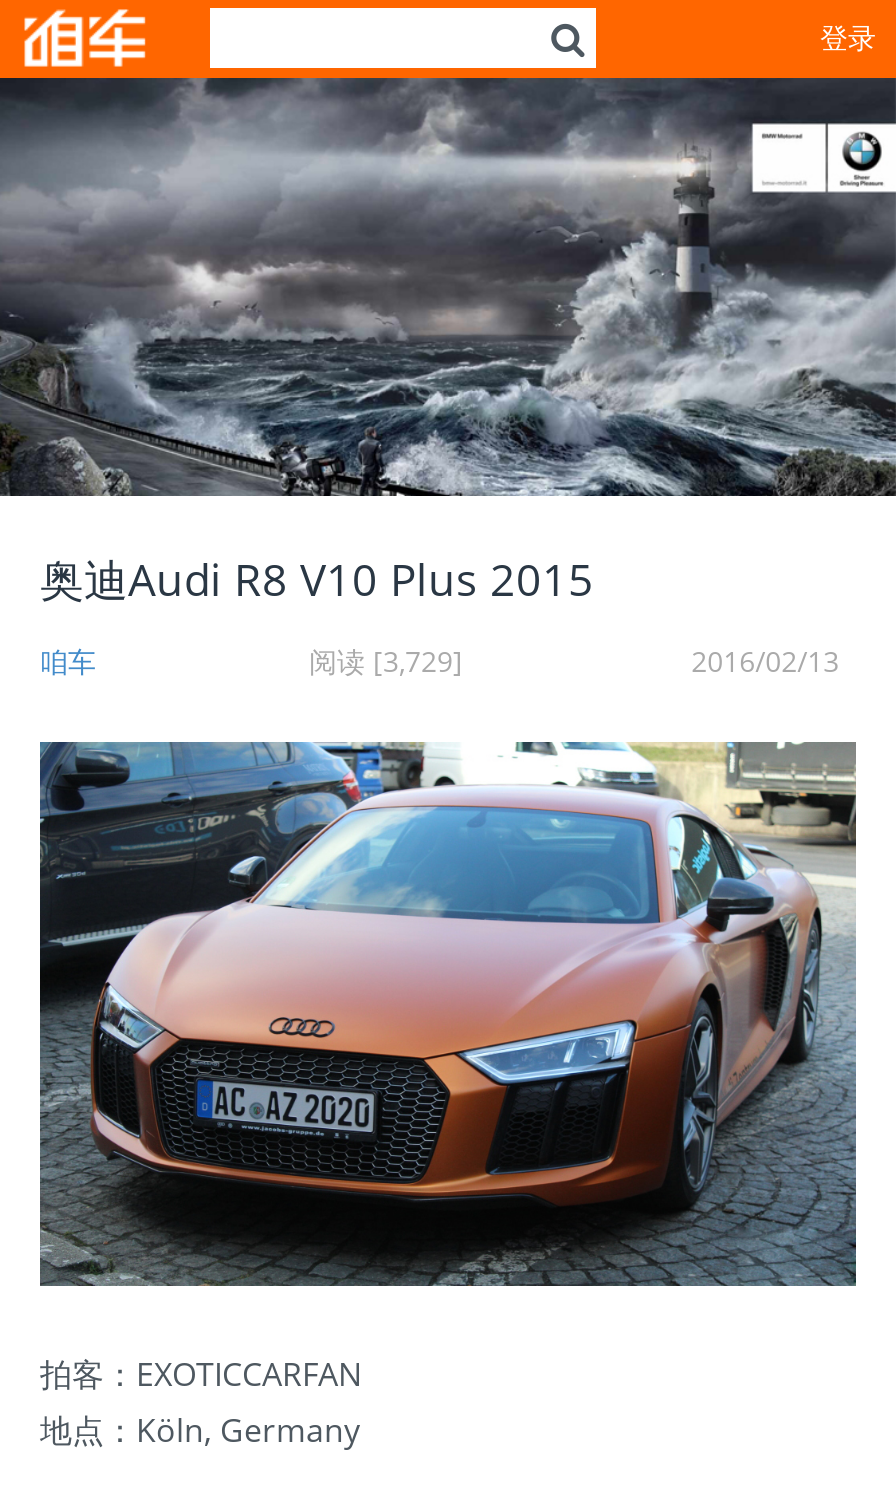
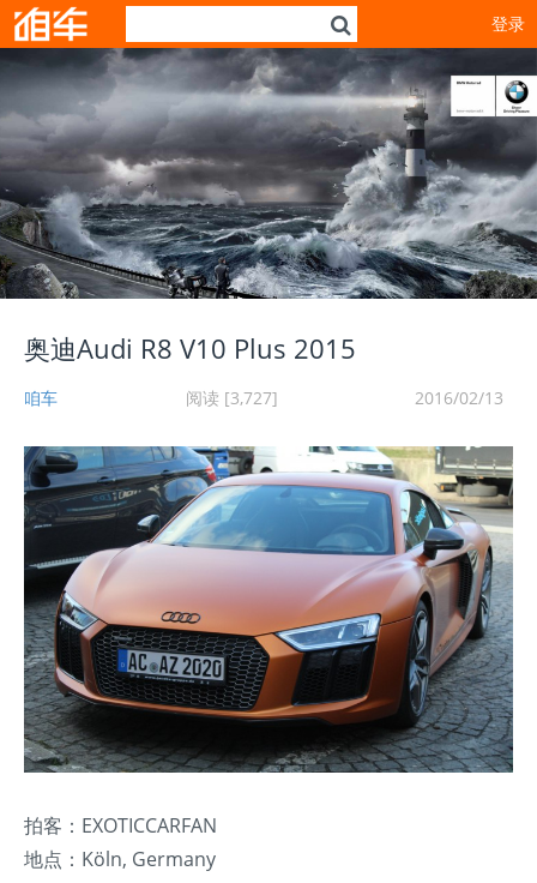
[309,642,463,680] 阅读 [3,729] -> [185,386,277,409] 阅读 [3,727]

